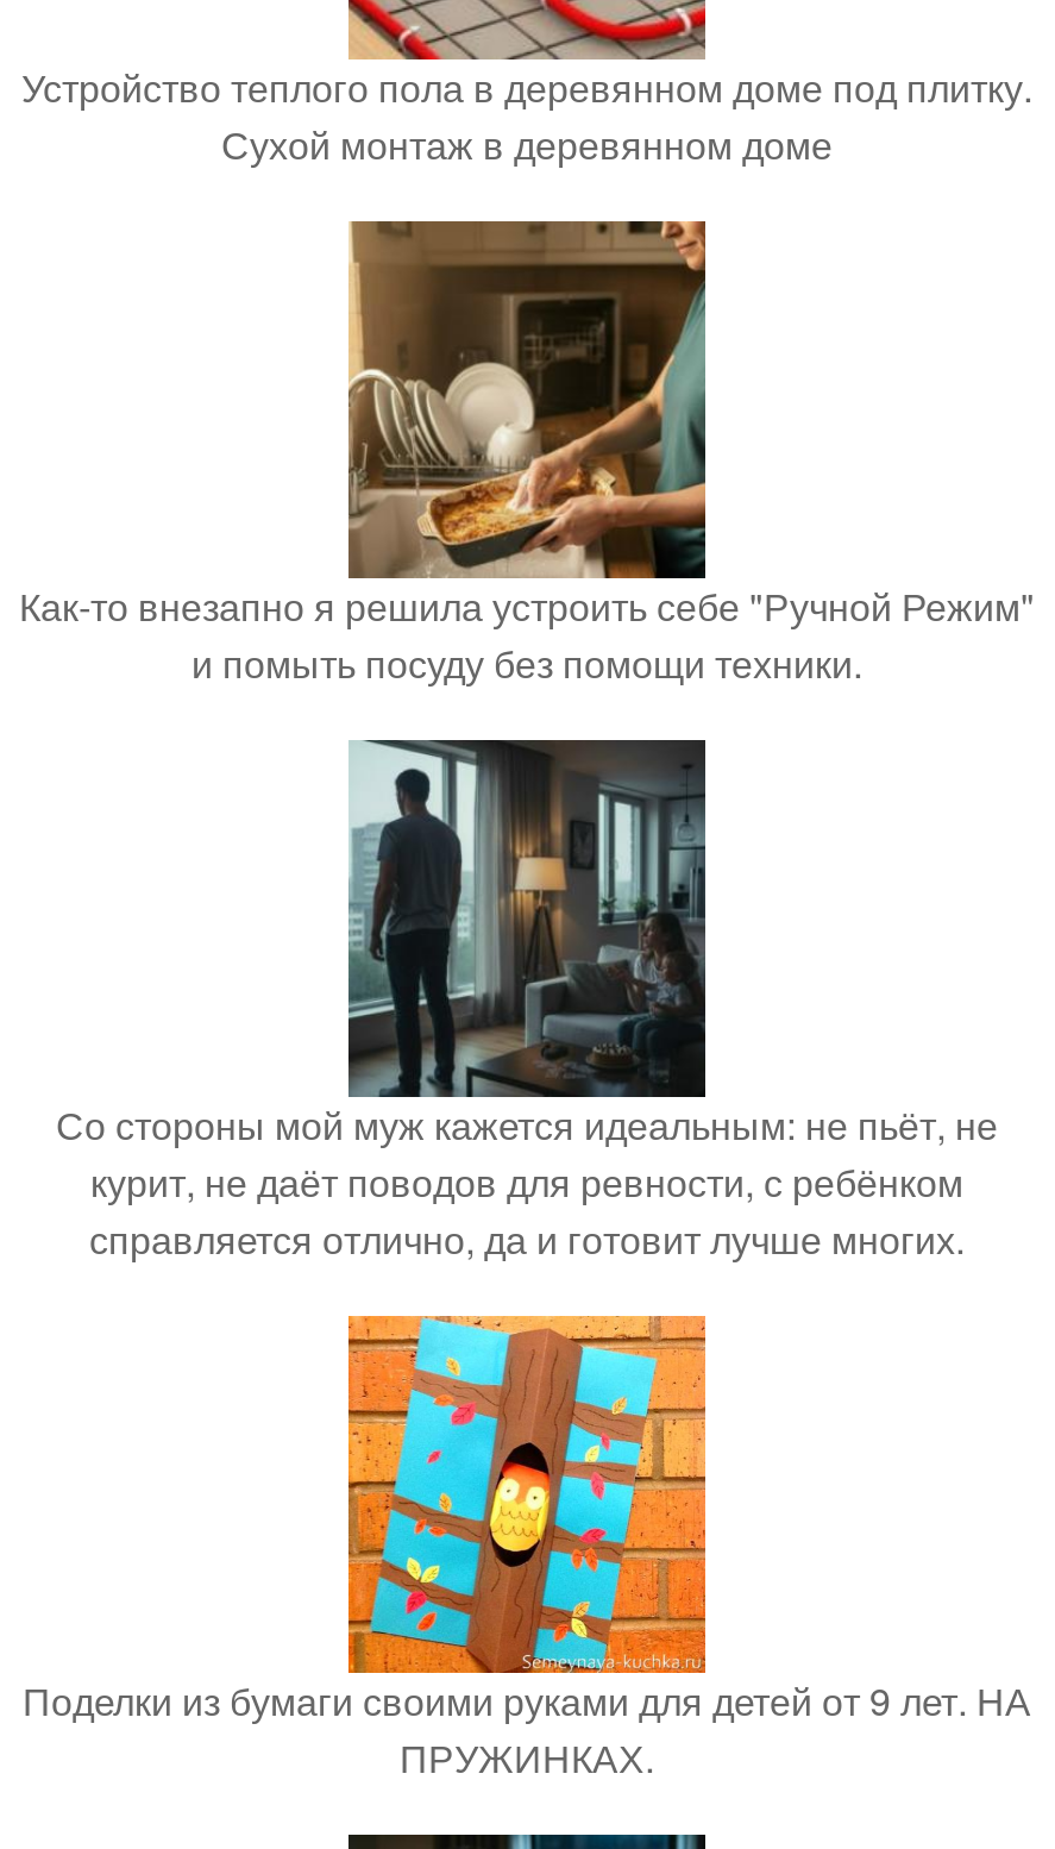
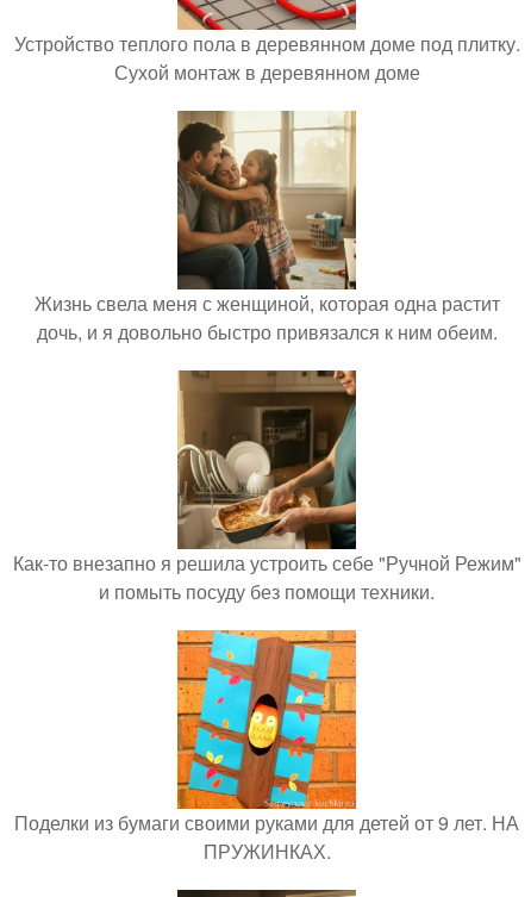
none -> [34,111,499,345] [image] | Жизнь свела меня с женщиной, которая одна растит | дочь, и я довольно быстро привязался к ним обеим.
moved [19,217,1035,690] -> [13,368,521,605]: [image] | Как-то внезапно я решила устроить себе "Ручной Режим" | и помыть посуду без помощи техники.
[56,764,998,1266] [image] | Со стороны мой муж кажется идеальным: не пьёт, не | курит, не даёт поводов для ревности, с ребёнком | справляется отлично, да и готовит лучше многих. -> none

